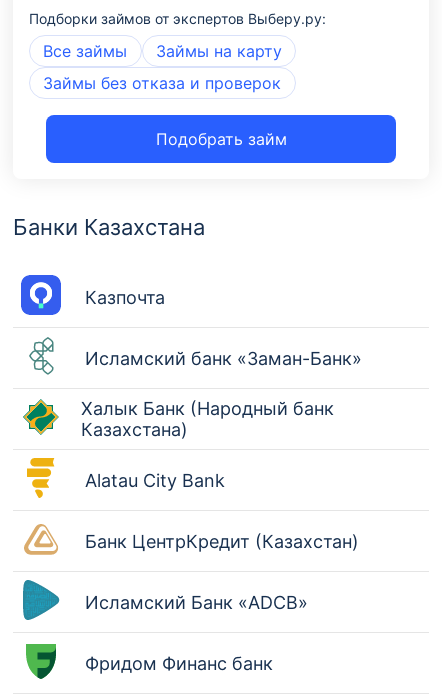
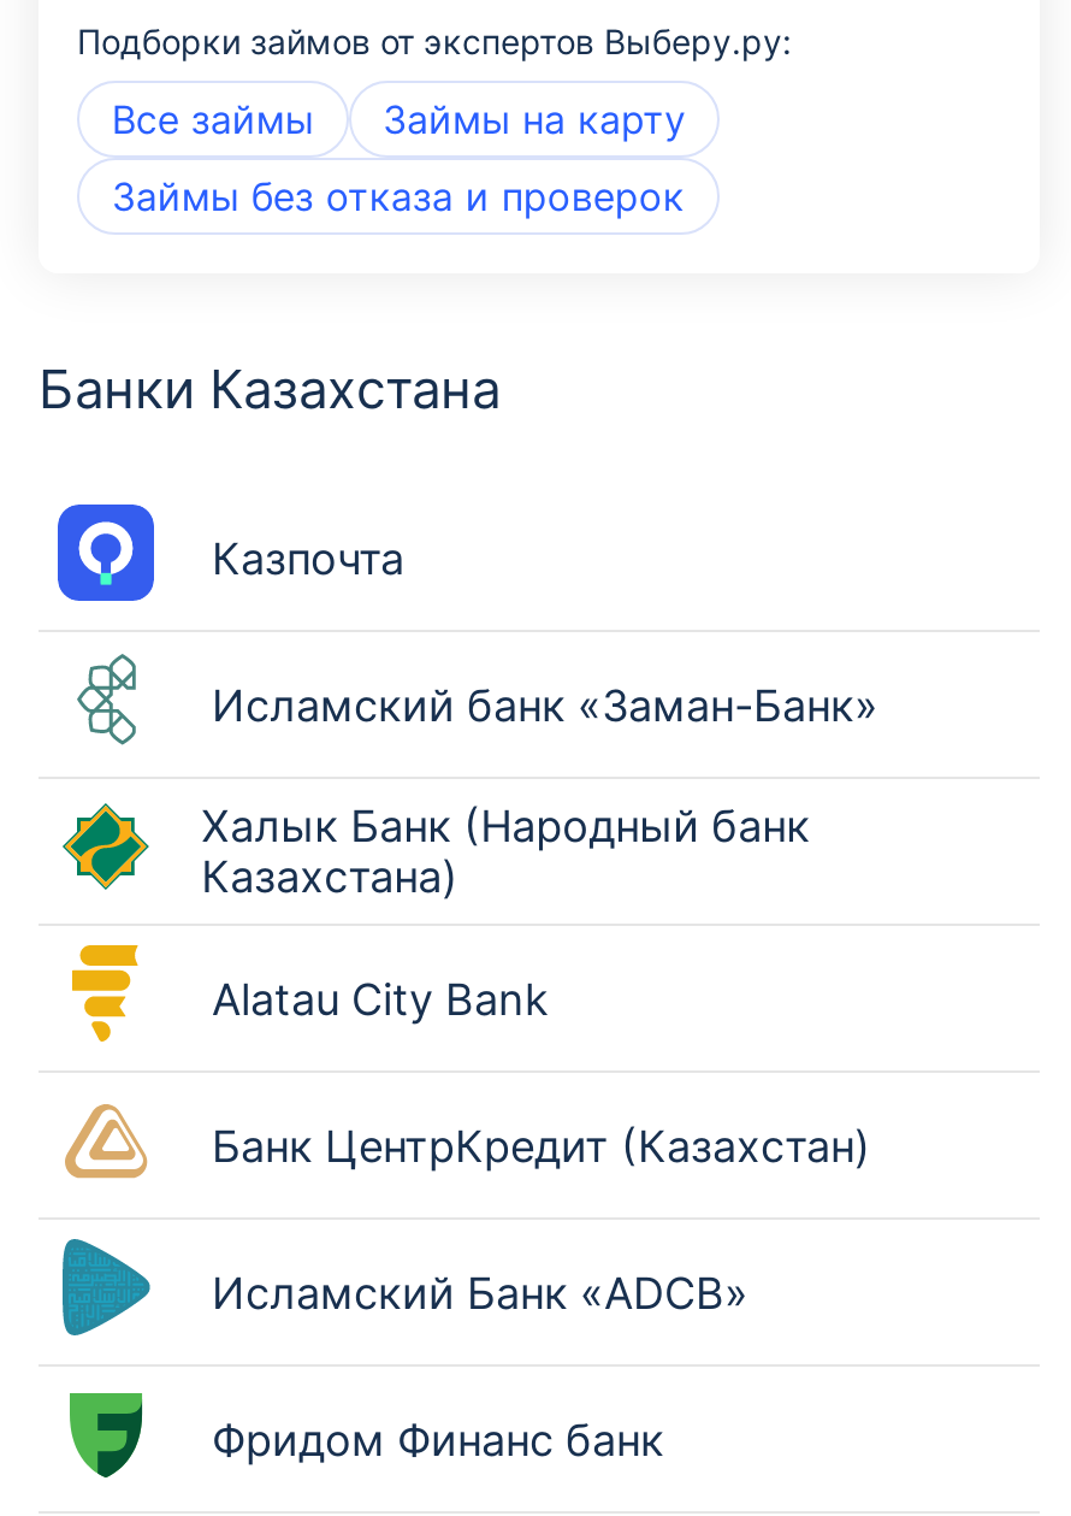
[155,129,286,149] Подобрать займ -> none

